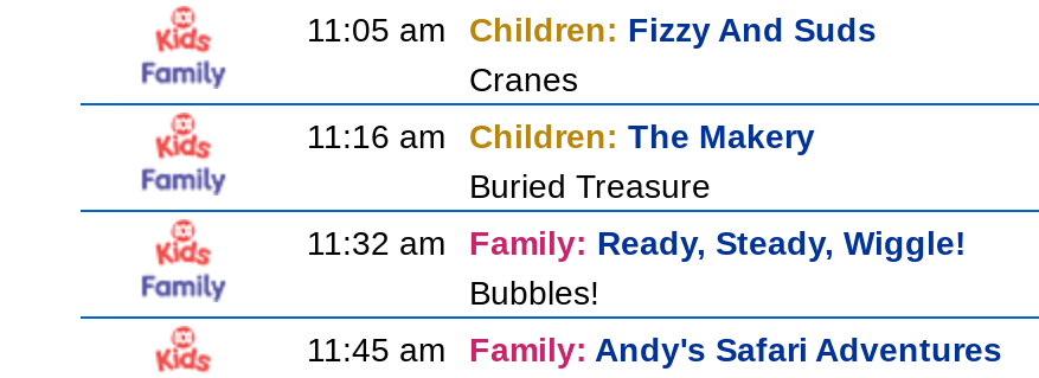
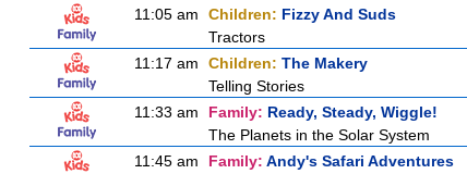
[469,60,578,98] Cranes -> [208,28,265,46] Tractors
[307,117,815,205] 11:16 am Children: The Makery | Buried Treasure -> [134,54,368,95] 11:17 am Children: The Makery | Telling Stories
[307,224,967,312] 11:32 am Family: Ready, Steady, Wiggle! | Bubbles! -> [134,103,438,144] 11:33 am Family: Ready, Steady, Wiggle! | The Planets in the Solar System

